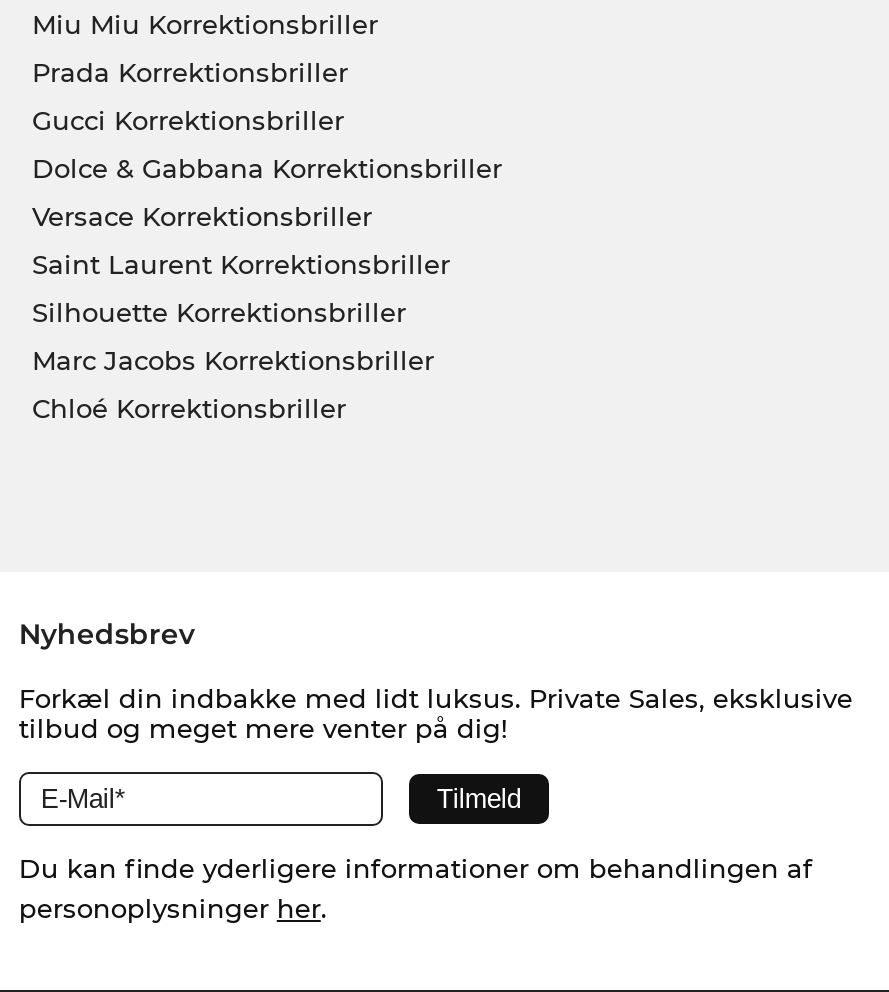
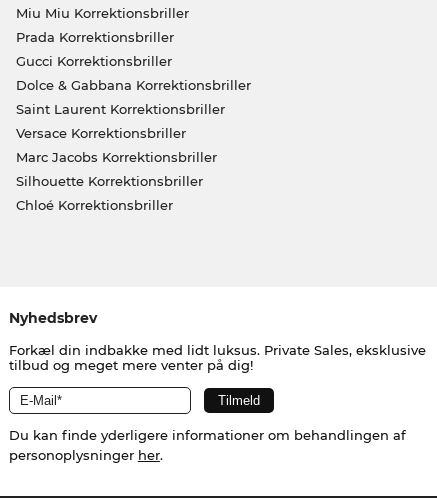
moved [32,200,372,232] -> [15,125,185,141]: Versace Korrektionsbriller
moved [32,248,450,280] -> [15,101,224,117]: Saint Laurent Korrektionsbriller
moved [32,296,406,328] -> [15,173,202,189]: Silhouette Korrektionsbriller
moved [32,344,434,376] -> [15,149,216,165]: Marc Jacobs Korrektionsbriller

